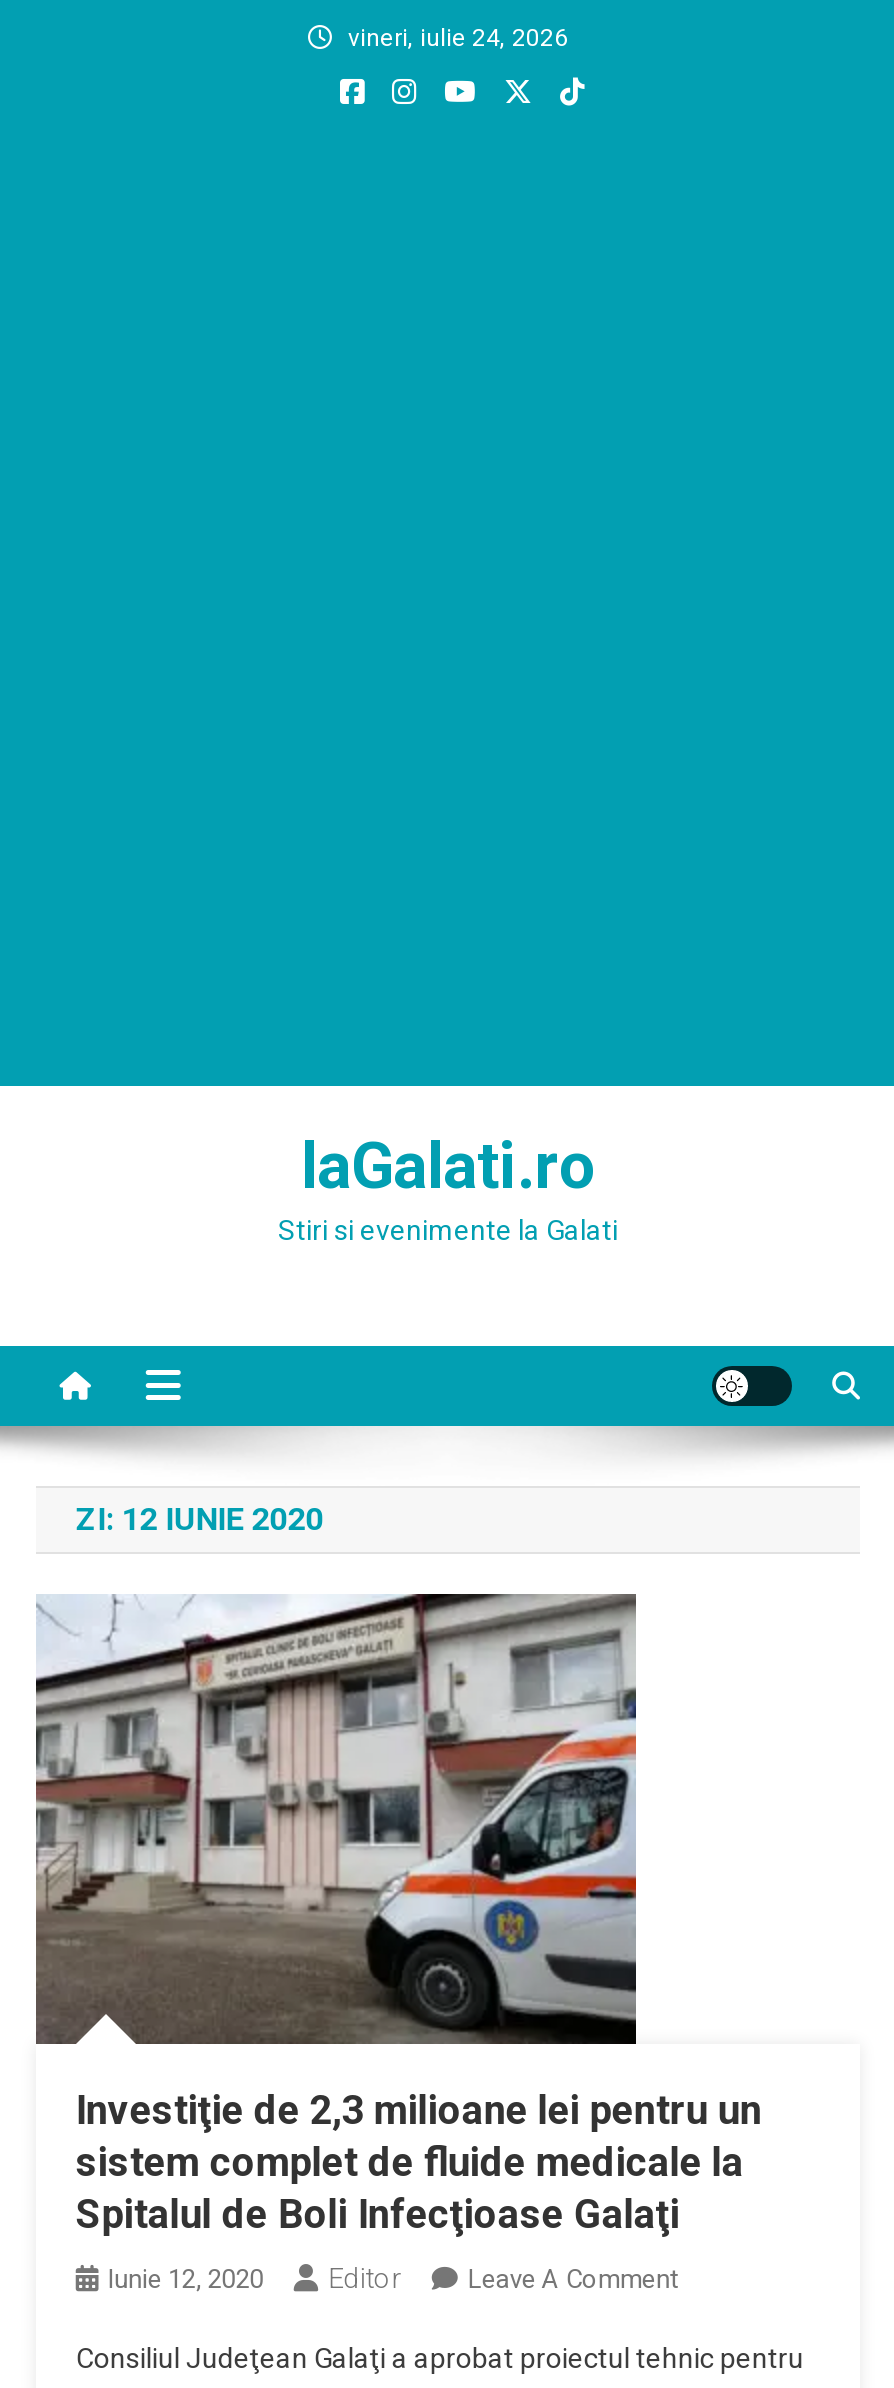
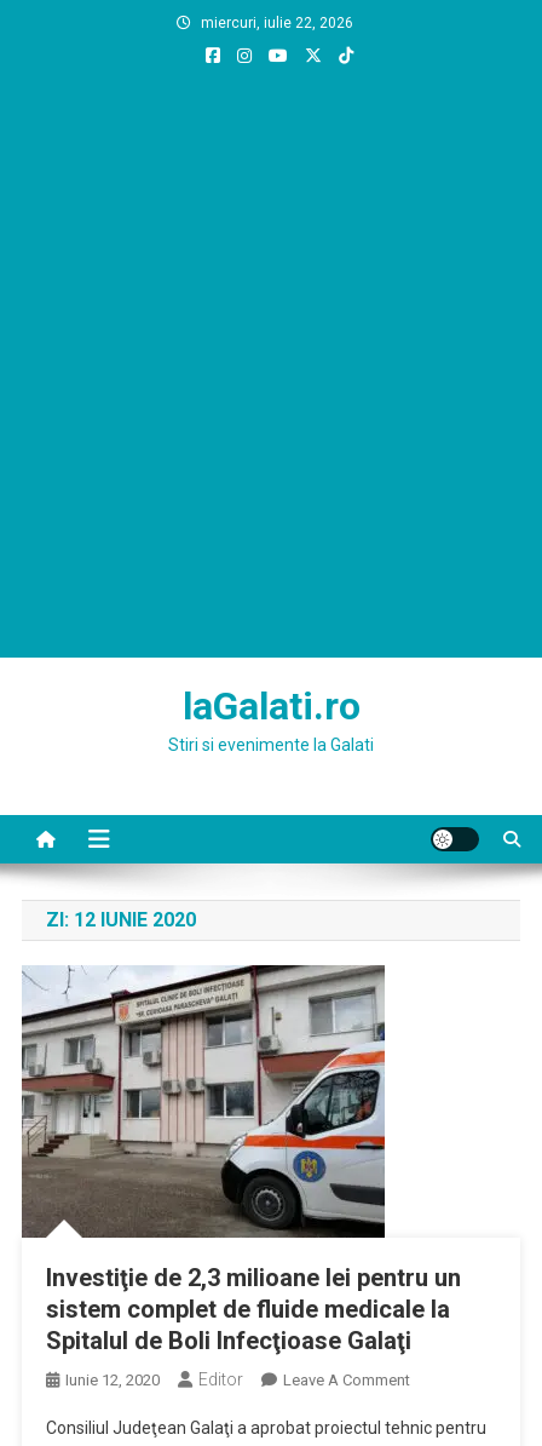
[348,24,568,52] vineri, iulie 24, 2026 -> [201,15,353,31] miercuri, iulie 22, 2026

